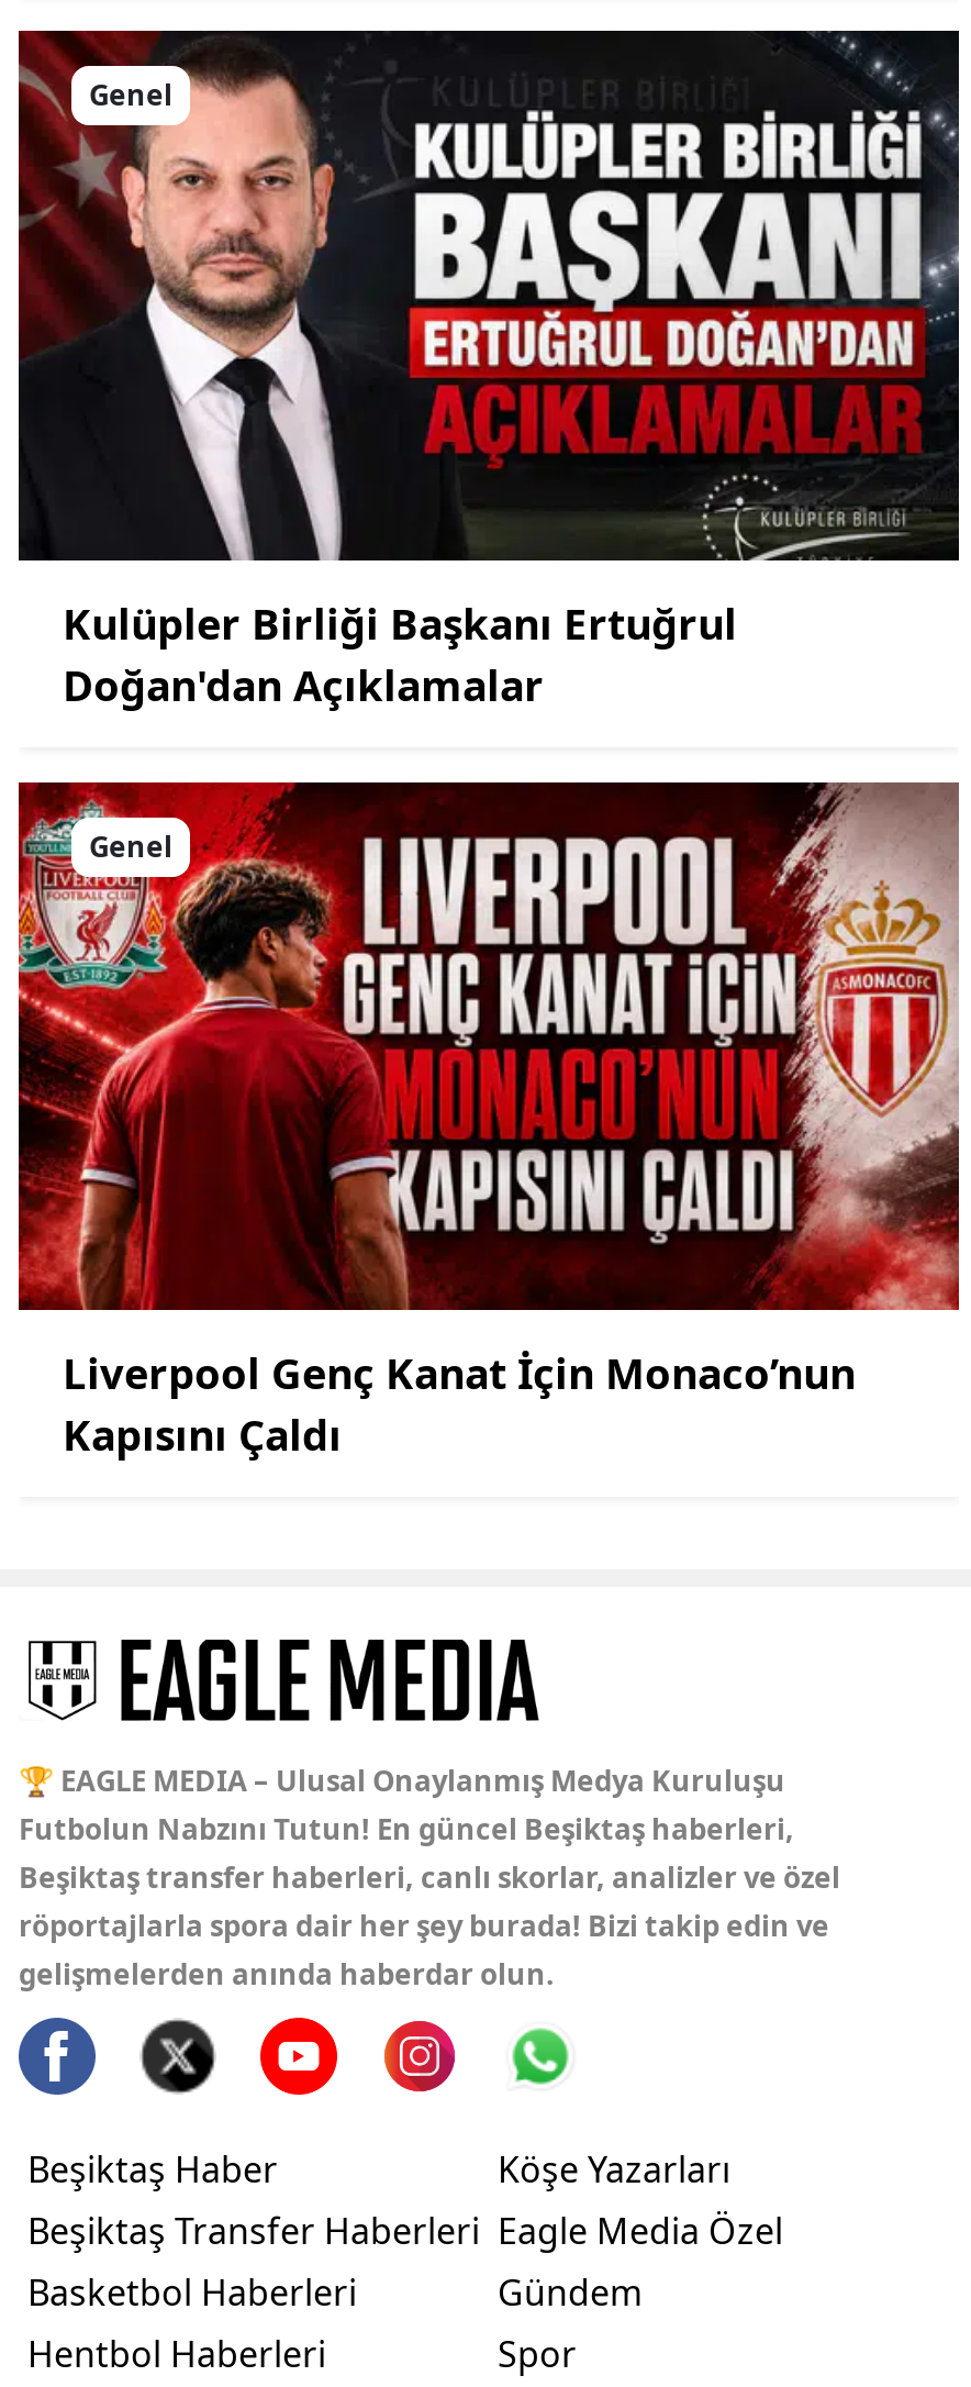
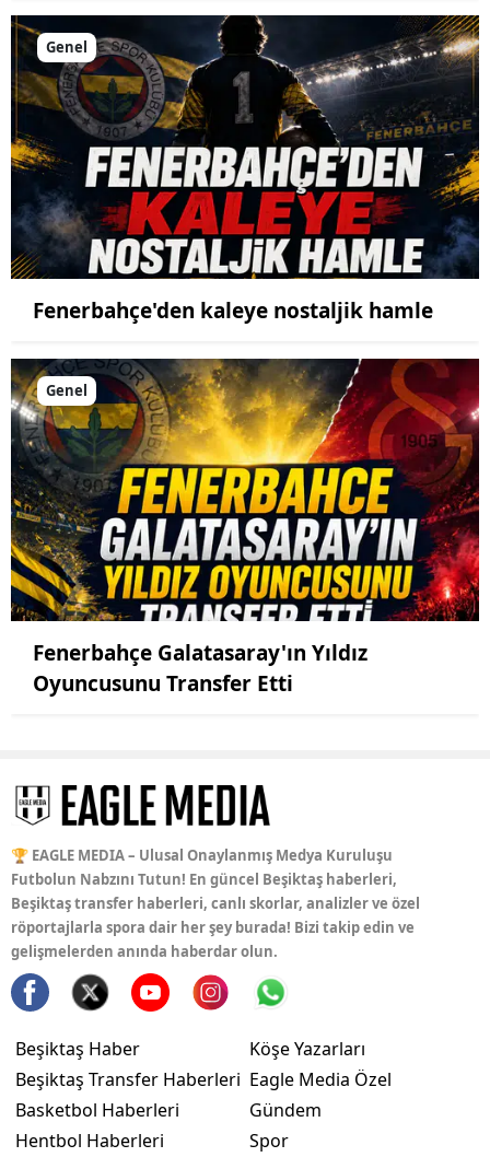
[16,29,959,714] [image] | Kulüpler Birliği Başkanı Ertuğrul | Doğan'dan Açıklamalar -> [10,14,480,324] [image] | Fenerbahçe'den kaleye nostaljik hamle
[16,780,961,1464] [image] | Liverpool Genç Kanat İçin Monaco’nun | Kapısını Çaldı -> [10,358,480,698] [image] | Fenerbahçe Galatasaray'ın Yıldız | Oyuncusunu Transfer Etti

